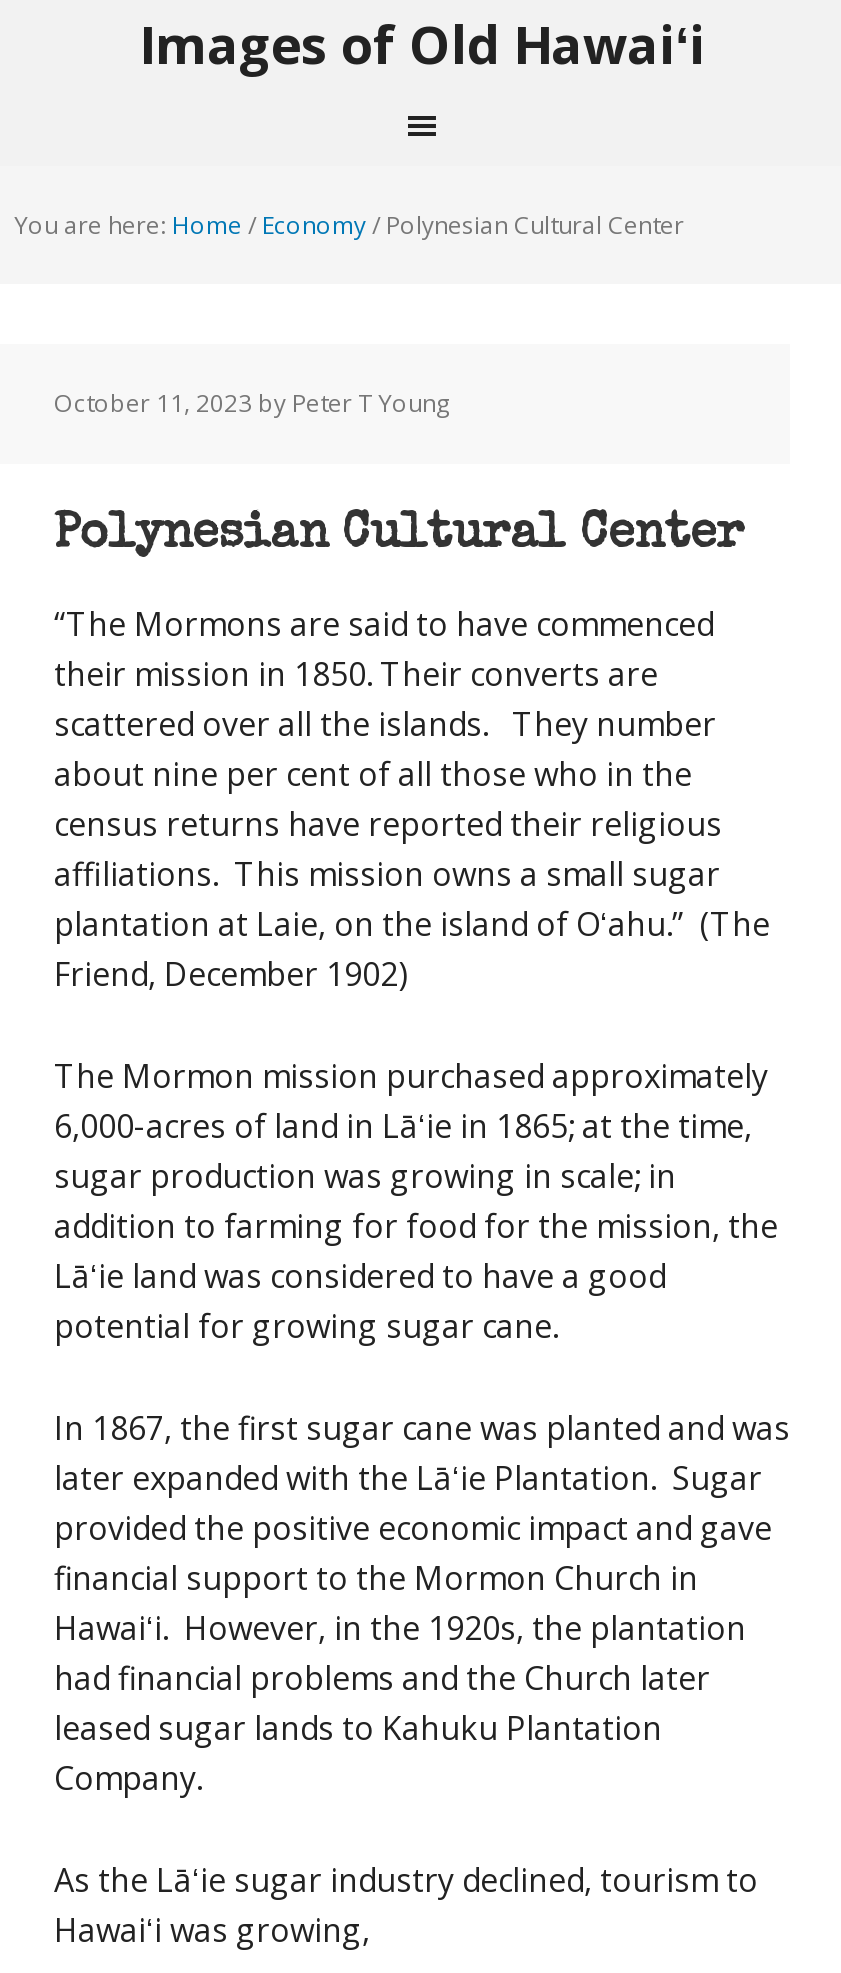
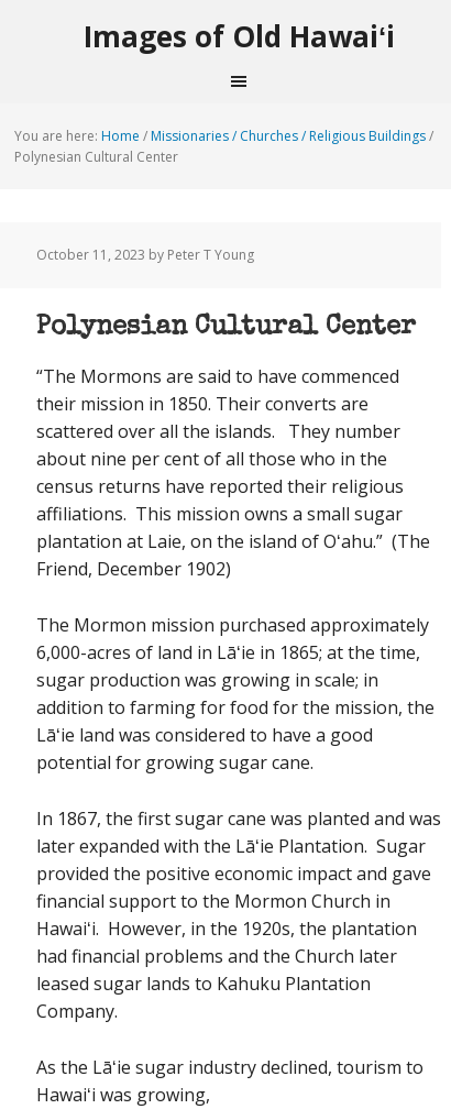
[14,208,684,242] You are here: Home / Economy / Polynesian Cultural Center -> [14,127,433,166] You are here: Home / Missionaries / Churches / Religious Buildings / | Polynesian Cultural Center

